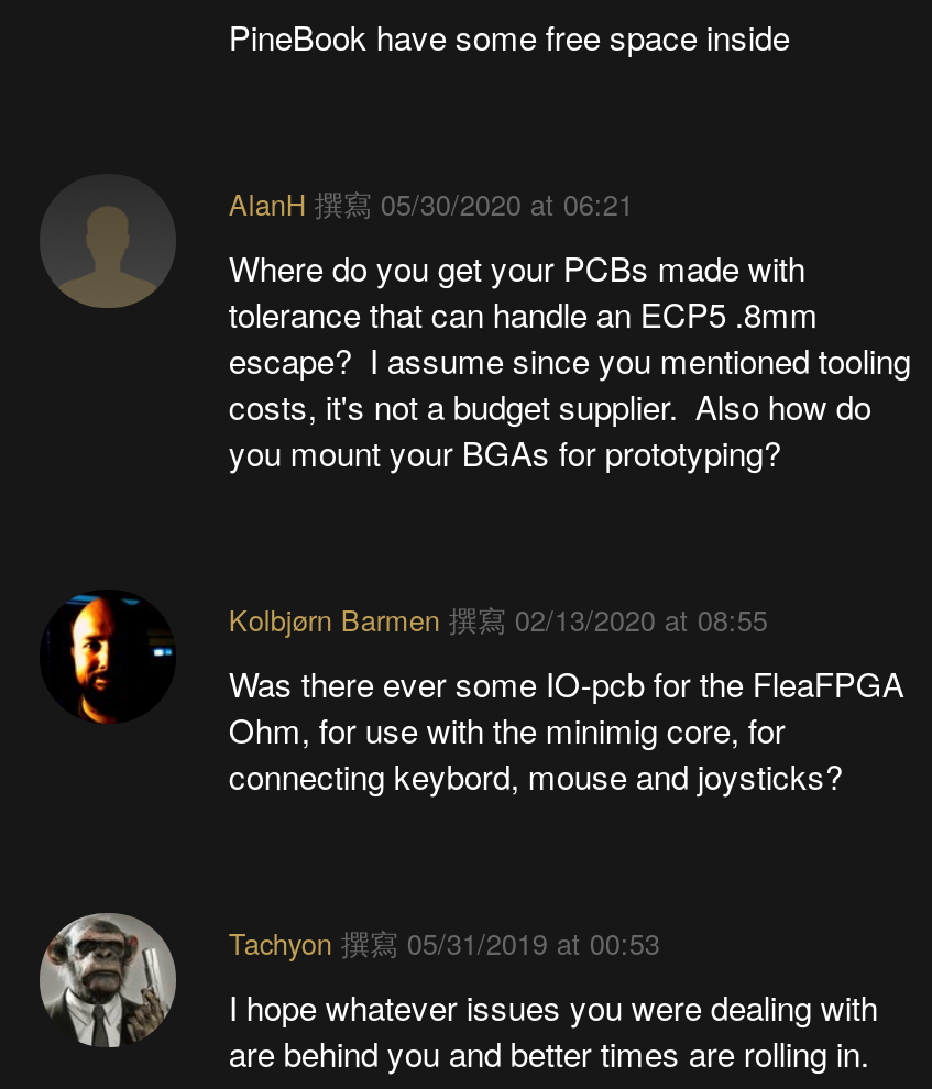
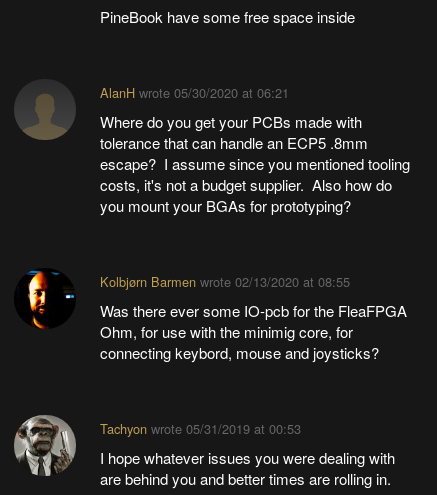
[228,182,633,224] AlanH撰寫05/30/2020 at 06:21 -> [100,83,289,102] AlanH wrote 05/30/2020 at 06:21
[228,598,768,640] Kolbjørn Barmen撰寫02/13/2020 at 08:55 -> [100,272,350,291] Kolbjørn Barmen wrote 02/13/2020 at 08:55
[228,922,660,963] Tachyon撰寫05/31/2019 at 00:53 -> [100,419,301,438] Tachyon wrote 05/31/2019 at 00:53

